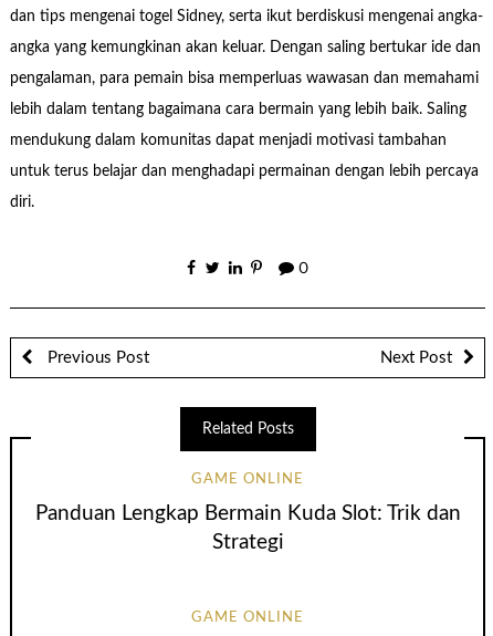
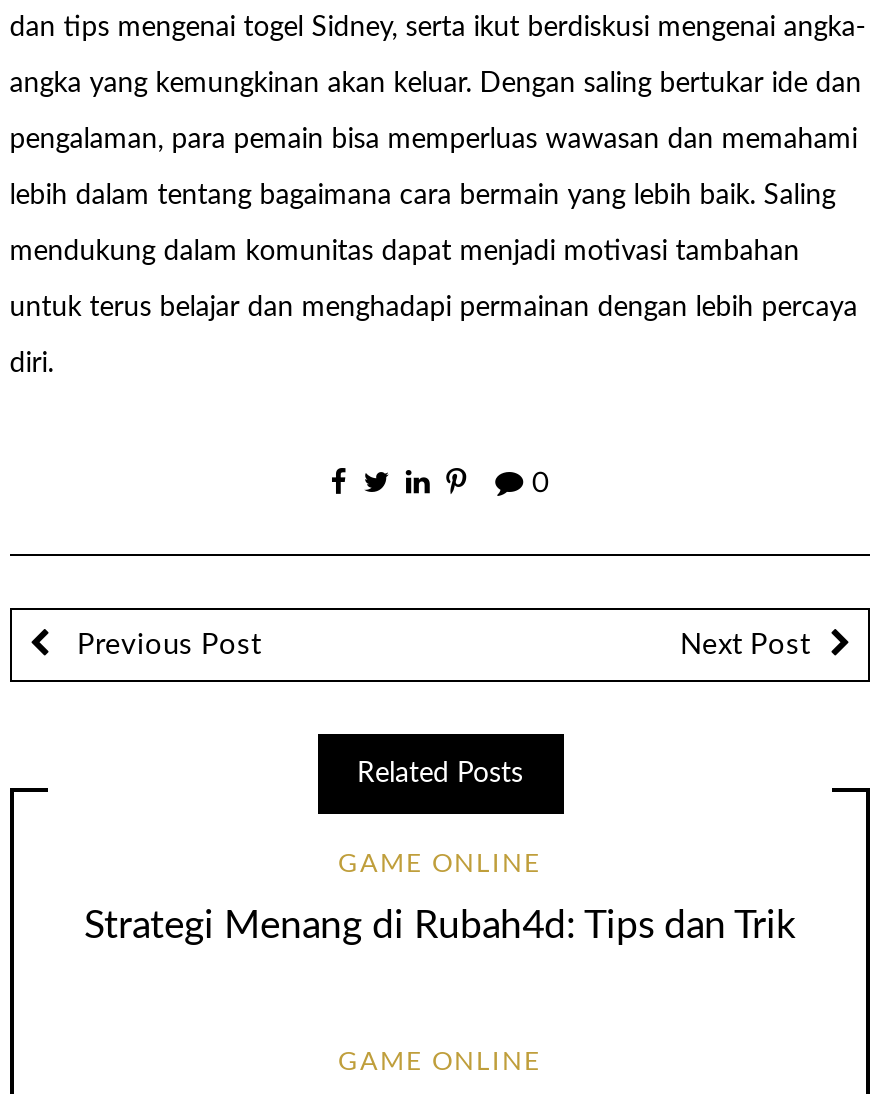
[35,503,460,553] Panduan Lengkap Bermain Kuda Slot: Trik dan | Strategi -> [84,908,796,946] Strategi Menang di Rubah4d: Tips dan Trik

